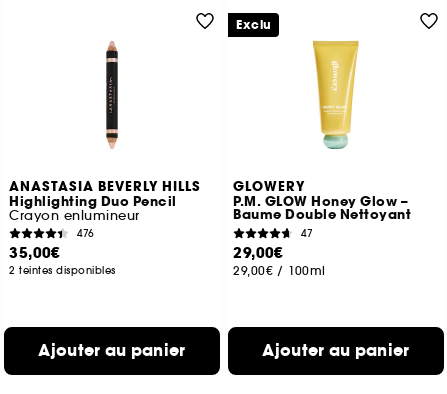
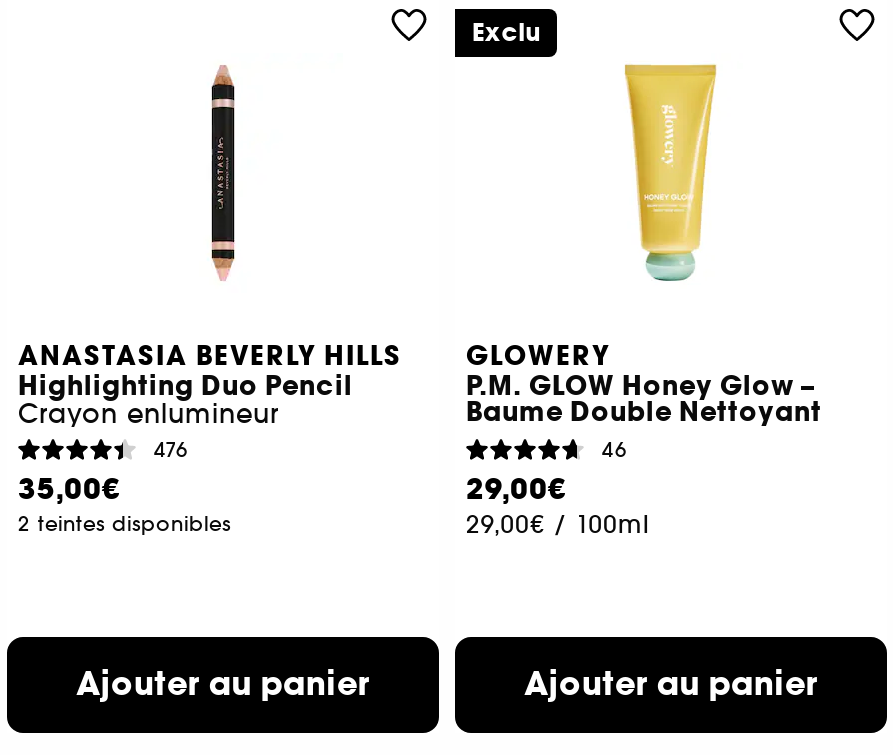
[301,226,313,239] 47 -> [602,436,628,462] 46

